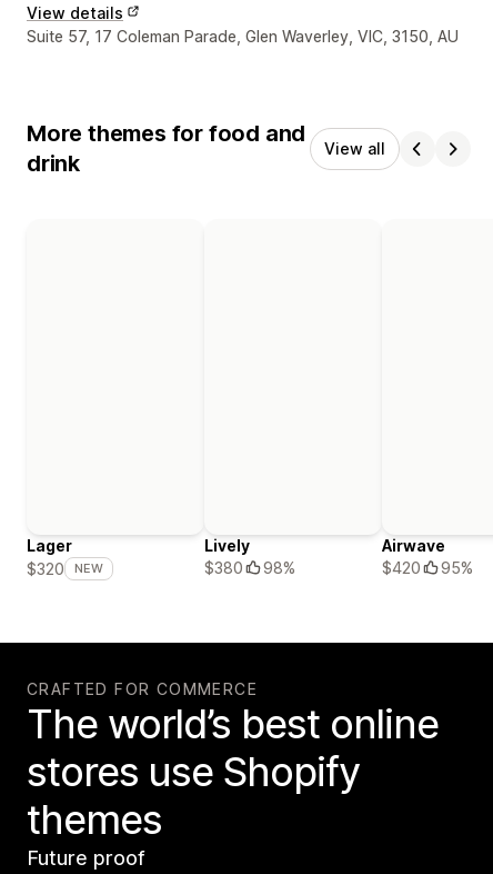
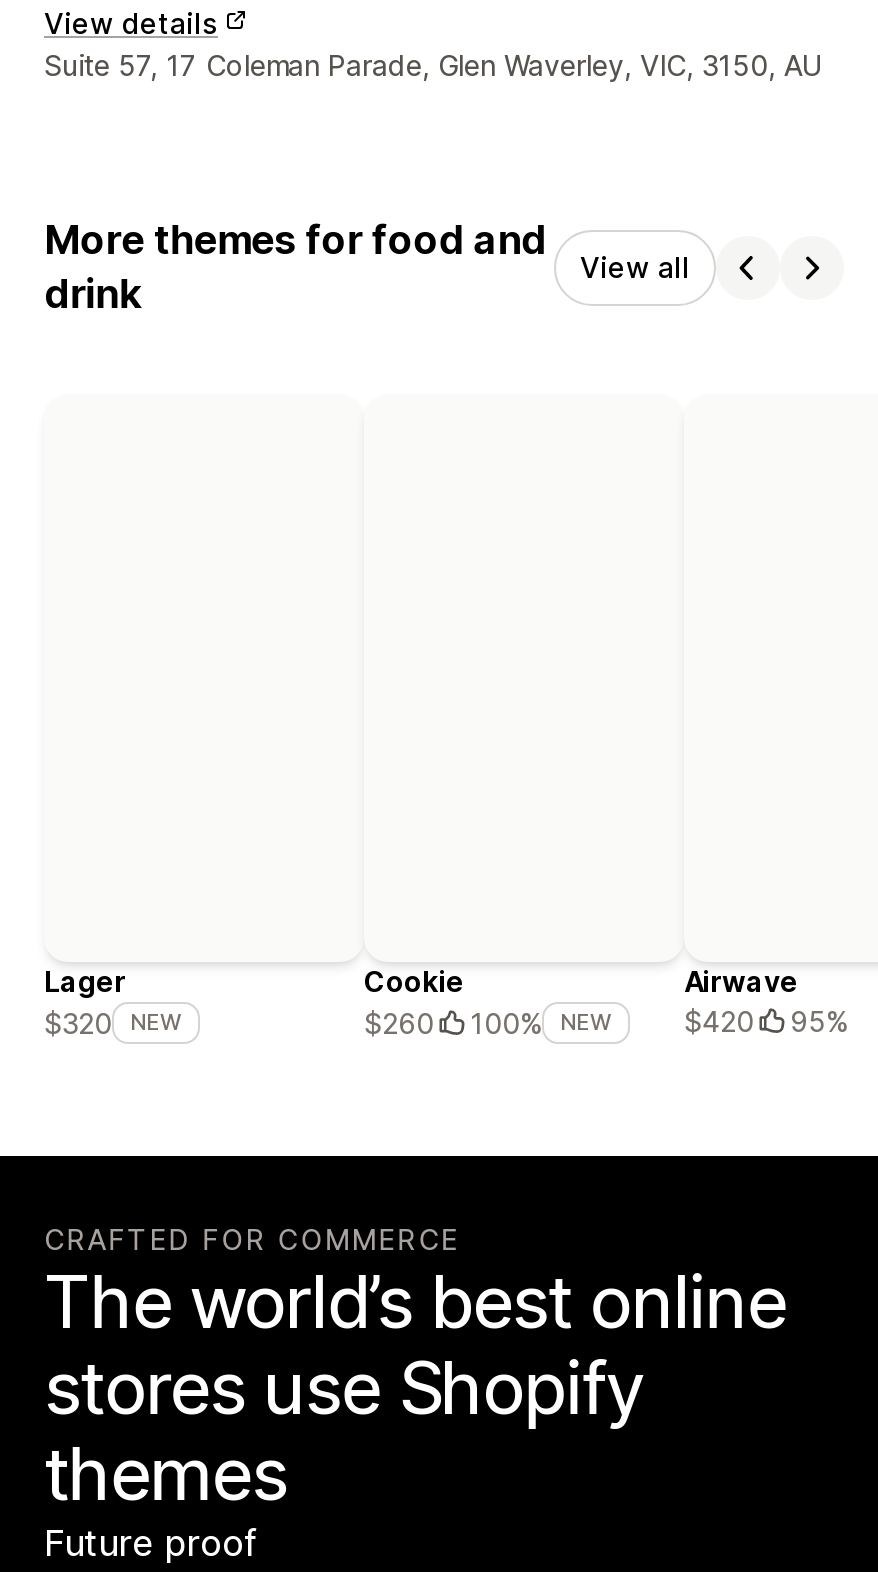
[204,536,295,577] Lively | $380 | 98% -> [364,965,612,1040] Cookie | $260 | 100% | NEW

